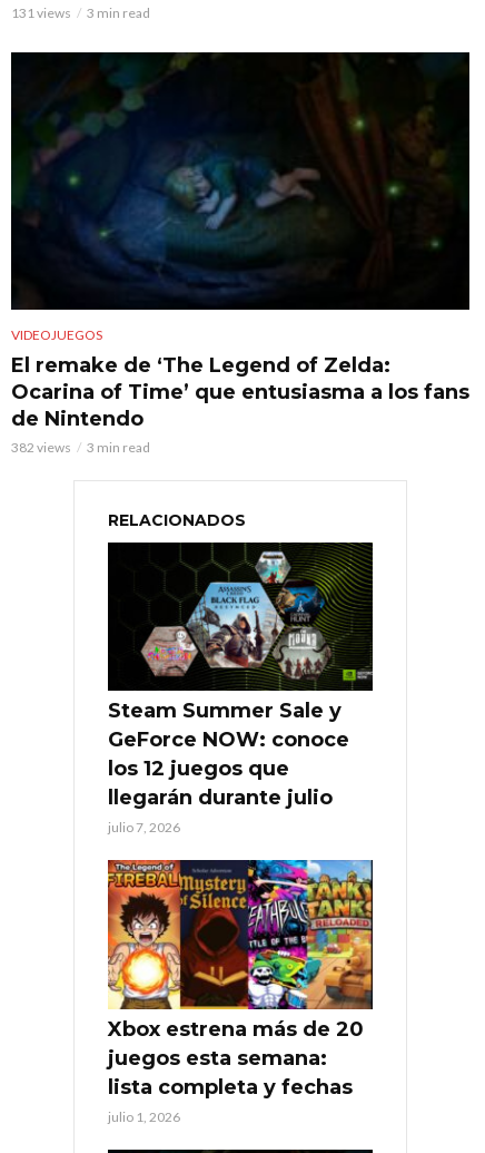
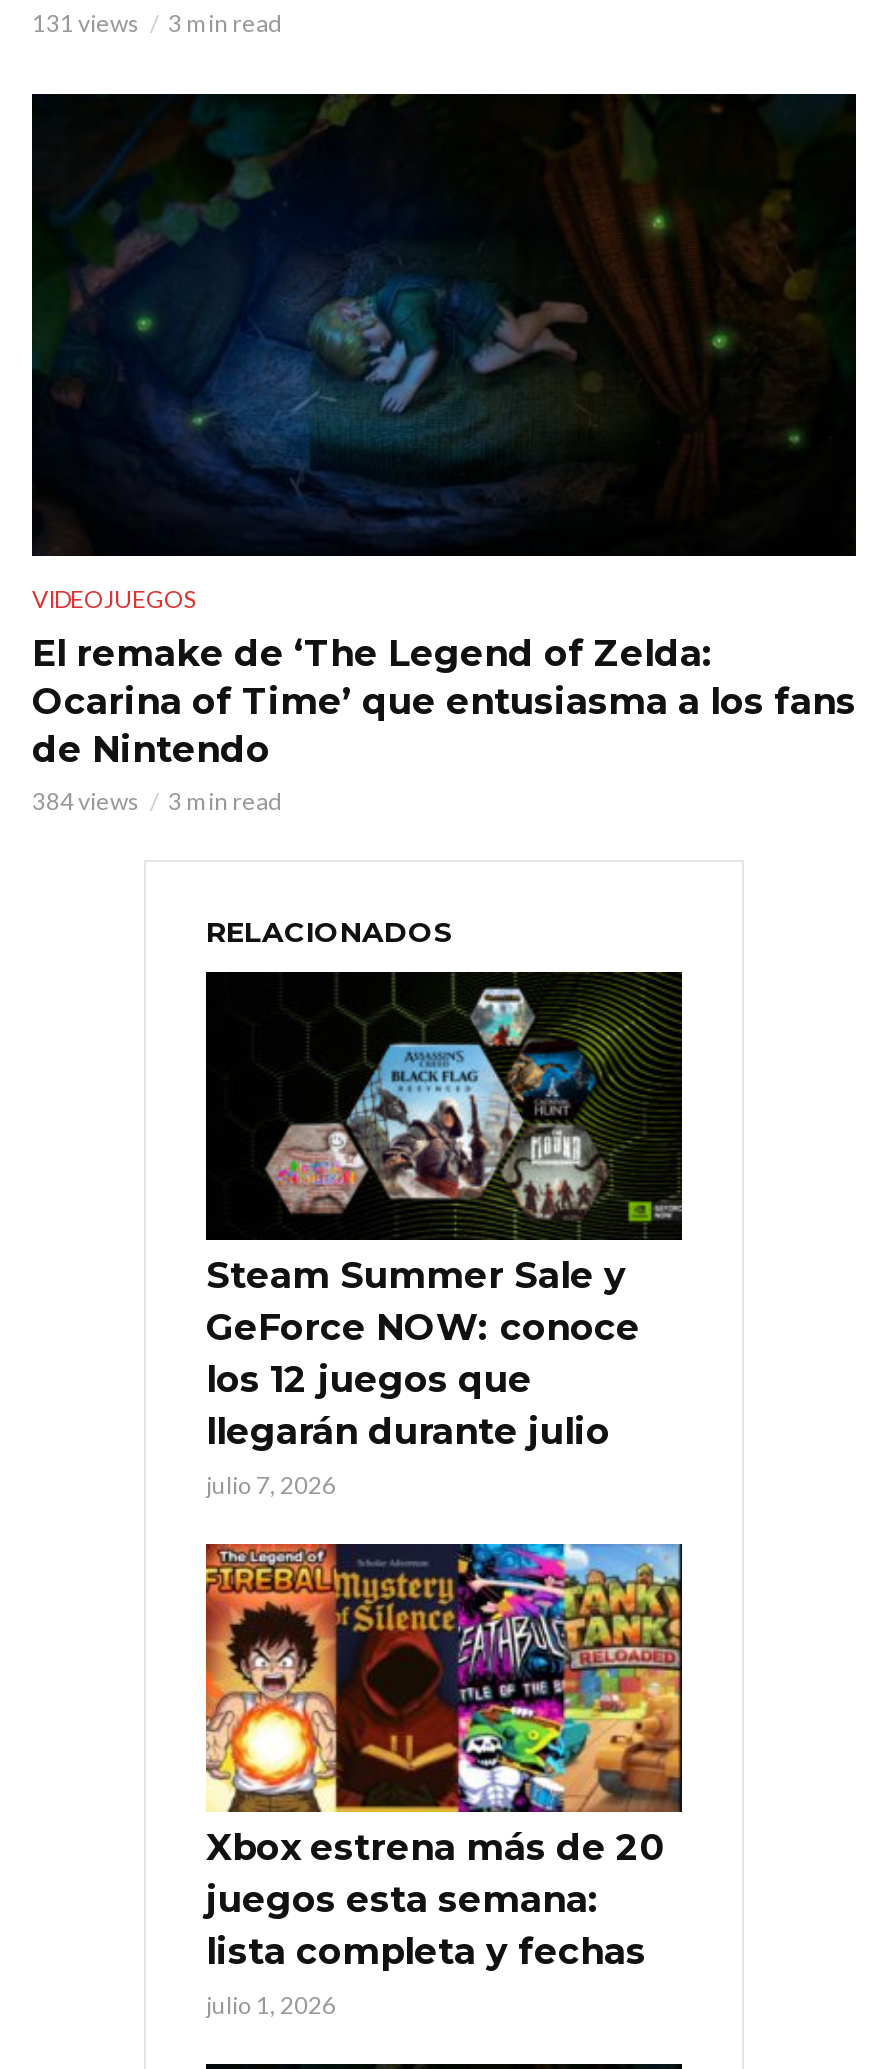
[11,439,150,455] 382 views 3 min read -> [32,787,282,817] 384 views 3 min read

